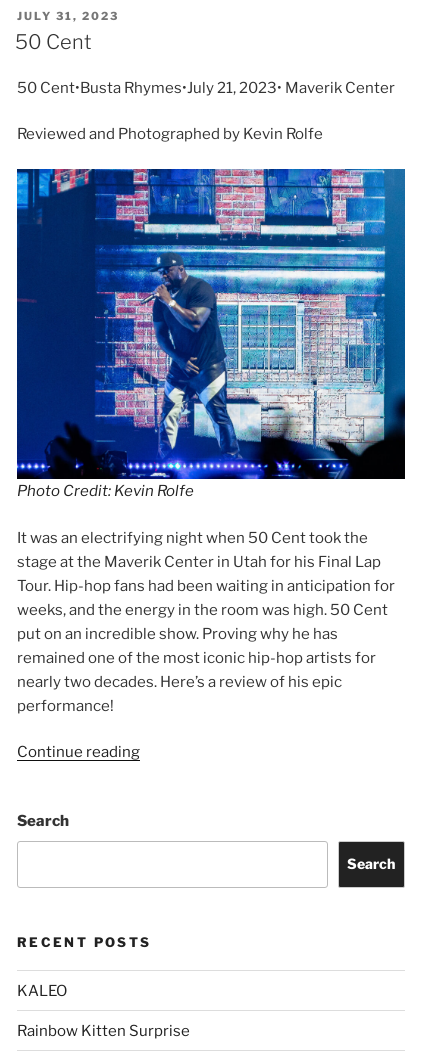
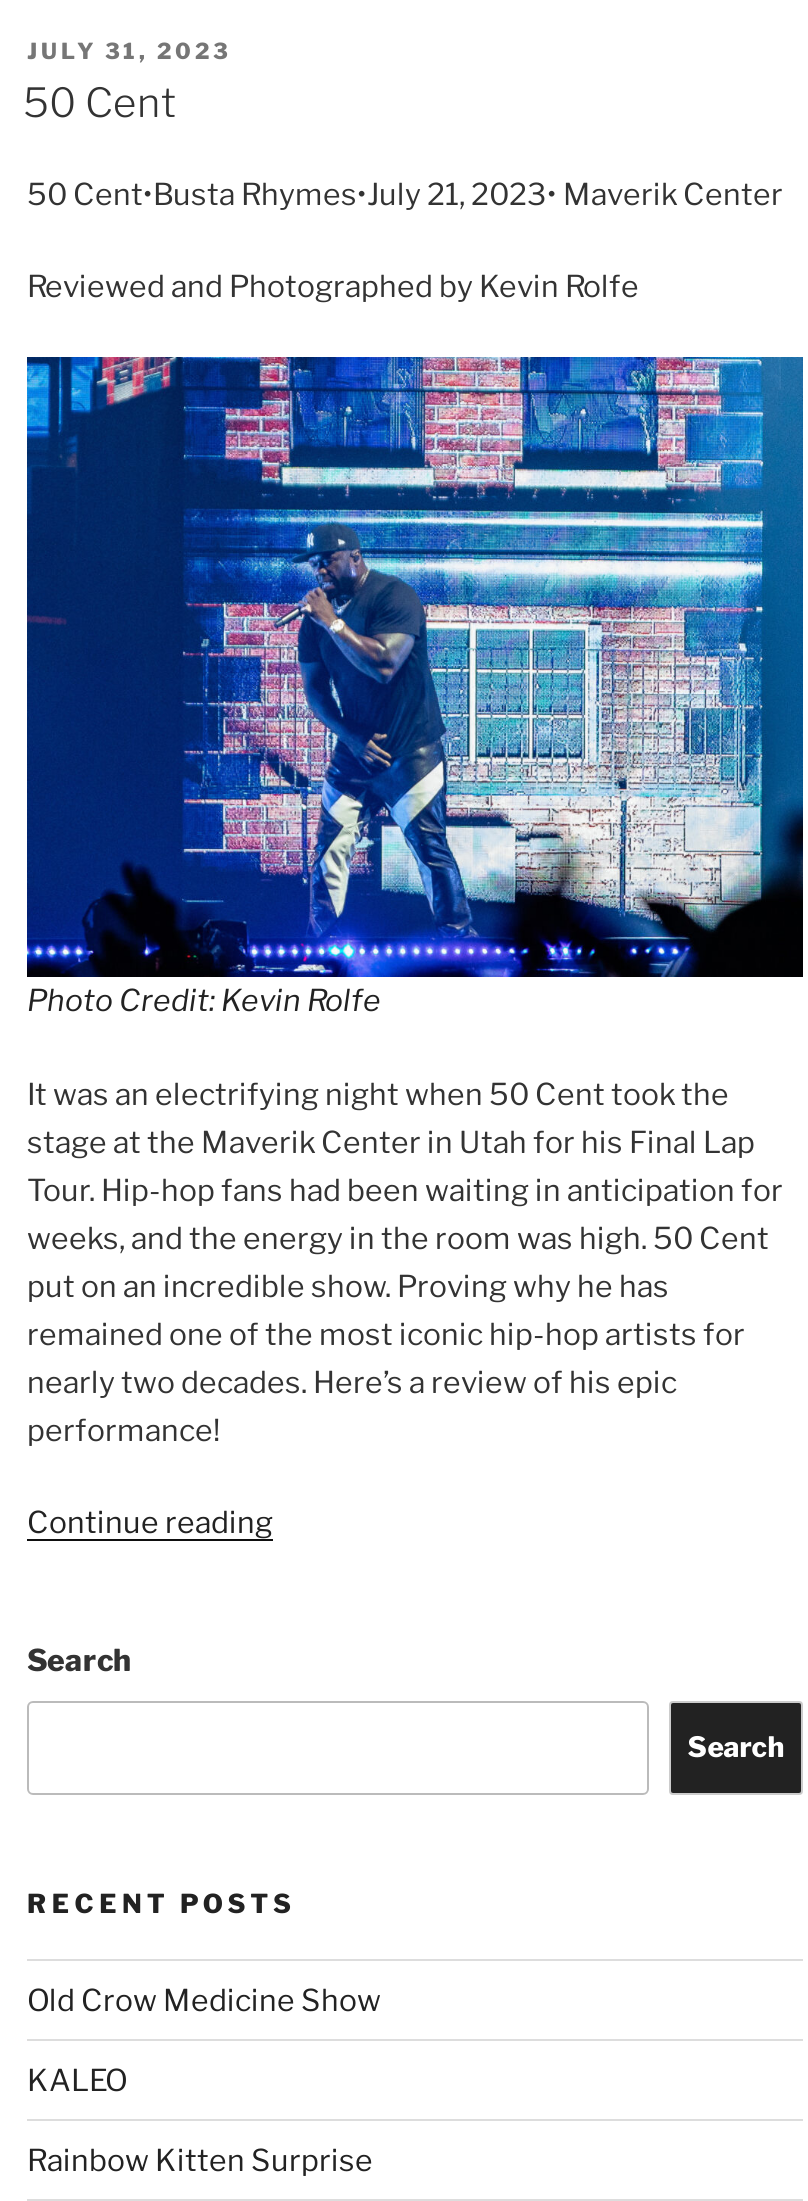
none -> [27,1982,381,2018] Old Crow Medicine Show

